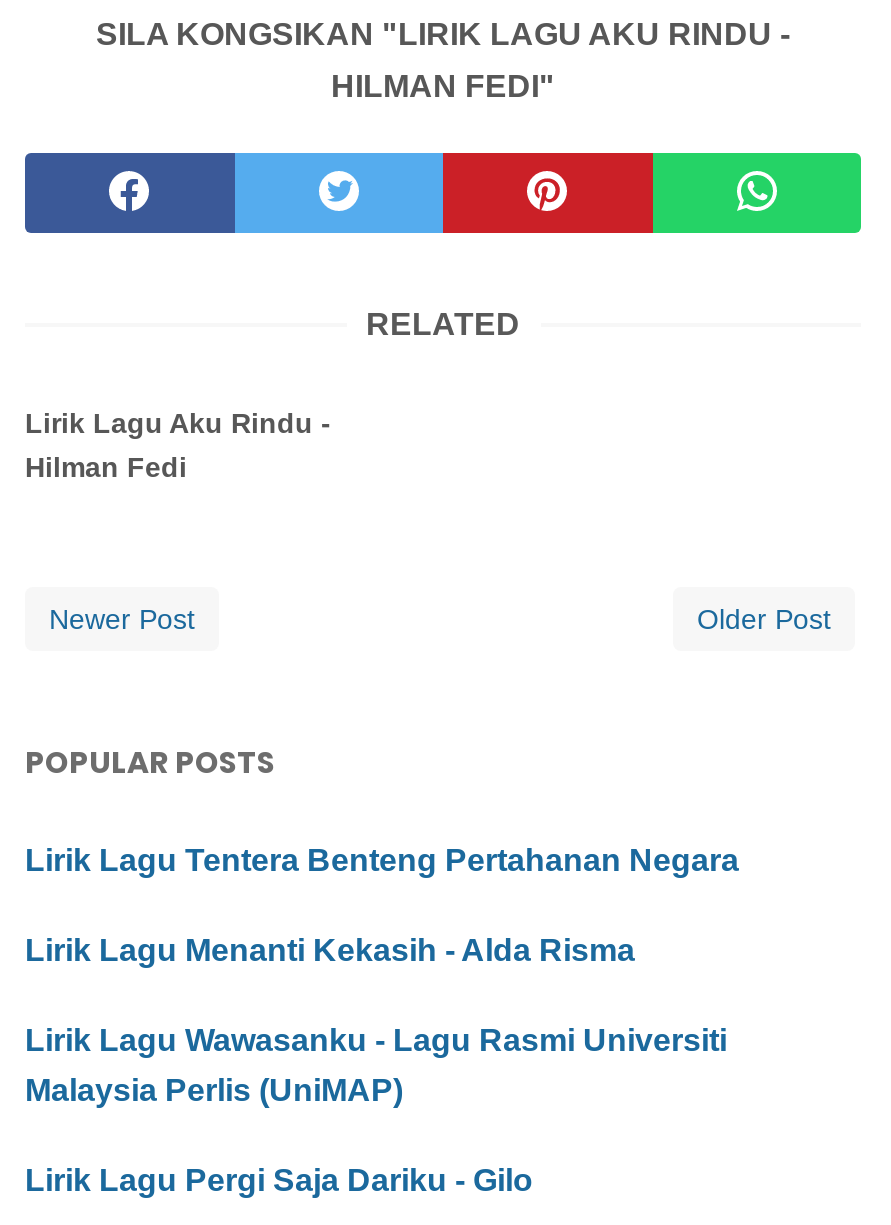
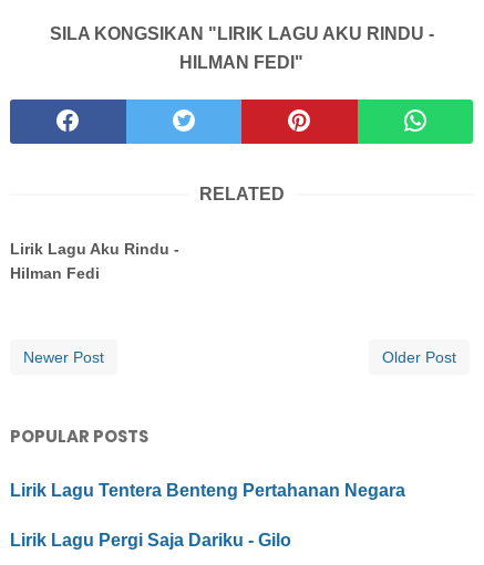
[25,934,727,1108] Lirik Lagu Menanti Kekasih - Alda Risma | Lirik Lagu Wawasanku - Lagu Rasmi Universiti | Malaysia Perlis (UniMAP) -> none

